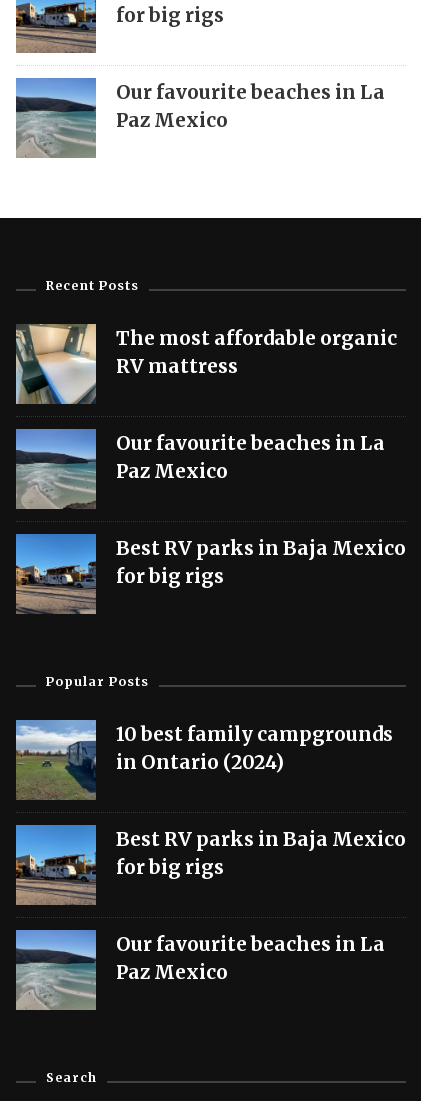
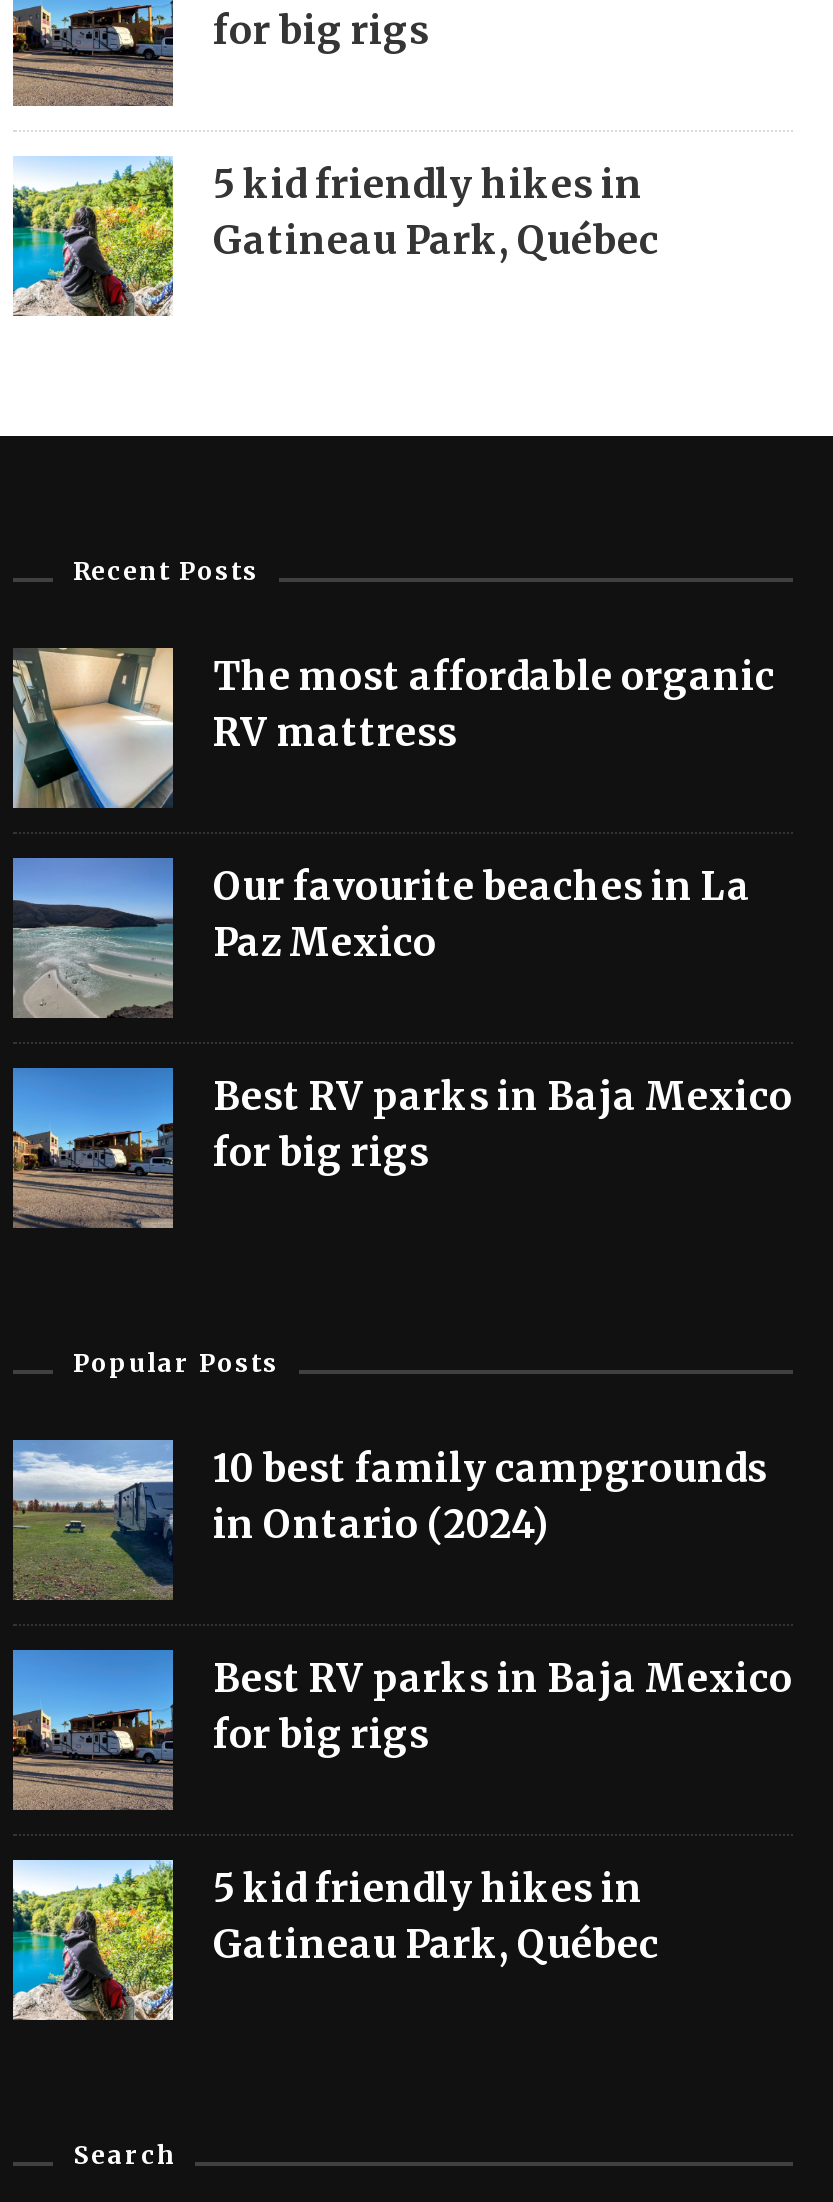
[15,78,385,158] [image] | Our favourite beaches in La | Paz Mexico -> [11,158,659,316] [image] | 5 kid friendly hikes in | Gatineau Park, Québec
[15,929,385,1010] [image] | Our favourite beaches in La | Paz Mexico -> [11,1858,659,2020] [image] | 5 kid friendly hikes in | Gatineau Park, Québec

